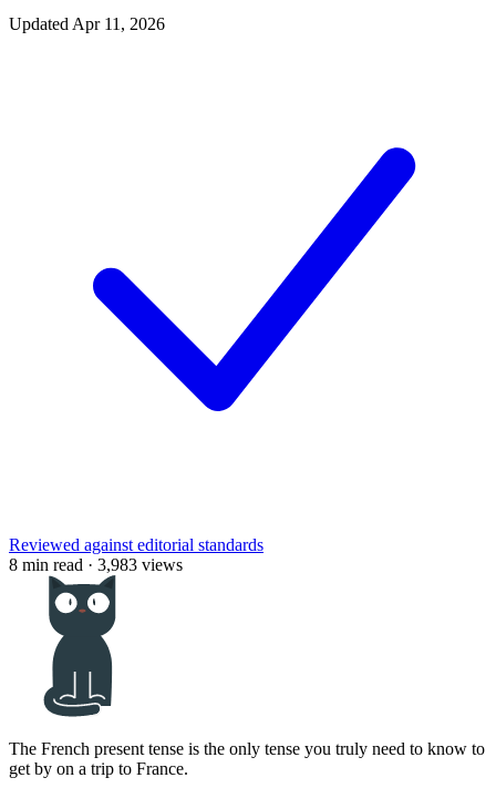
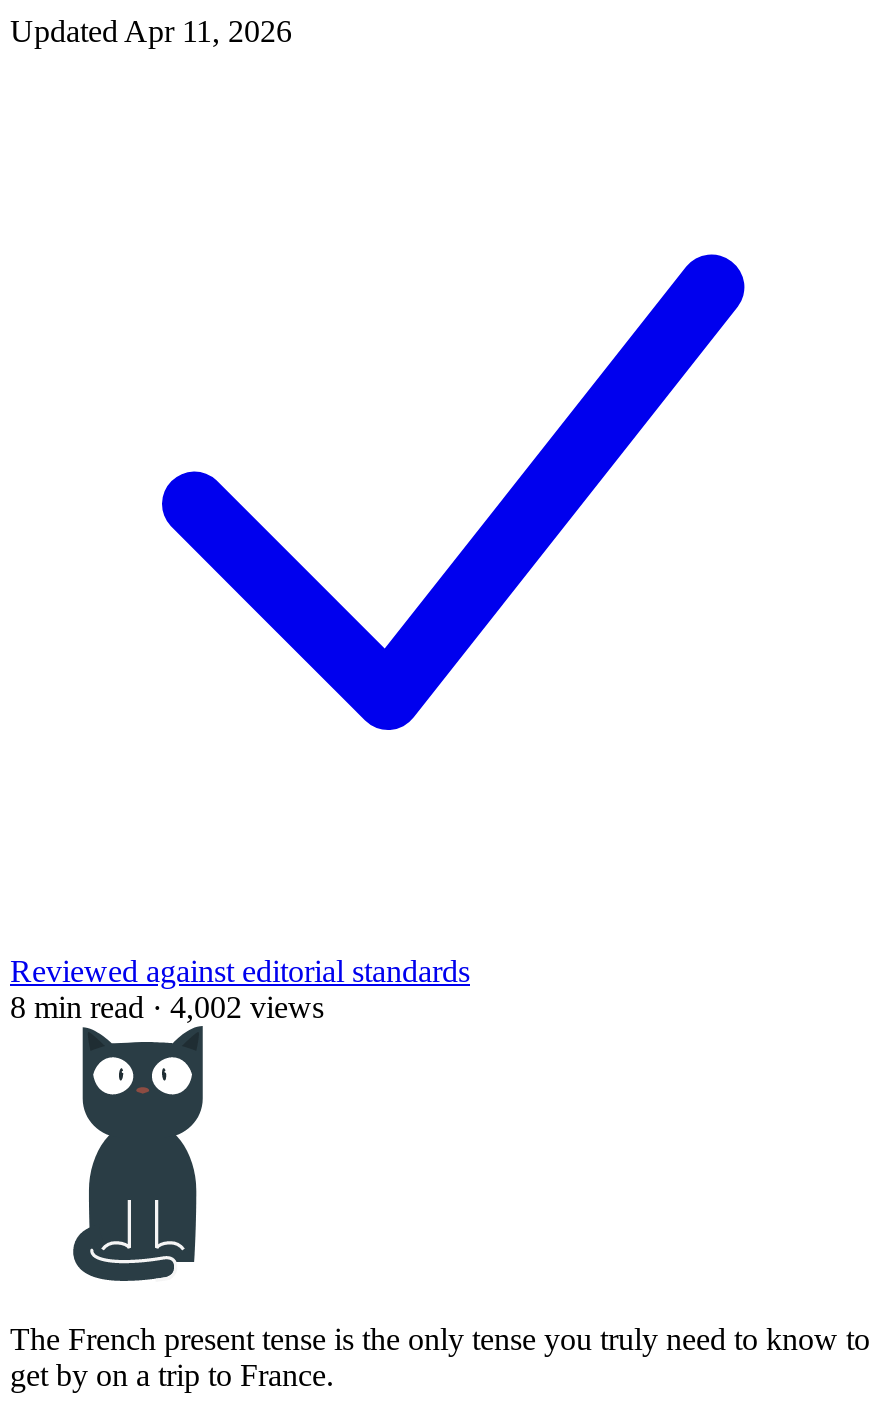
[9,555,183,574] 8 min read · 3,983 views -> [10,990,324,1024] 8 min read · 4,002 views

